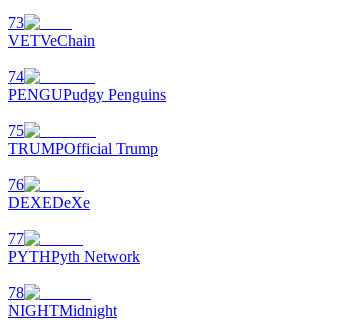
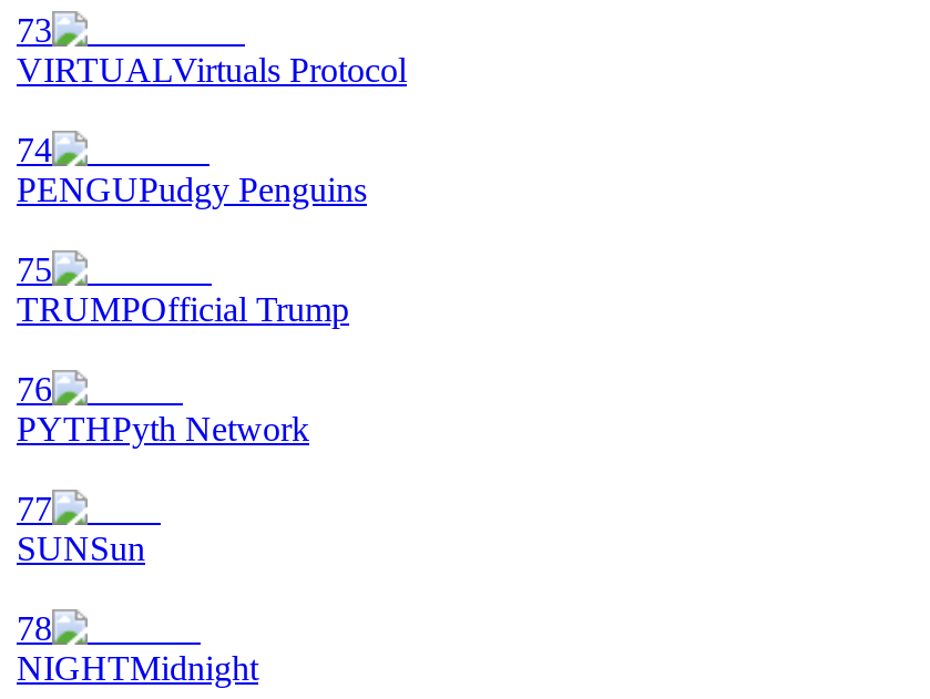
[8,32,95,49] VETVeChain -> [17,52,407,90] VIRTUALVirtuals Protocol
[8,194,90,211] DEXEDeXe -> none
moved [8,248,140,265] -> [17,411,309,449]: PYTHPyth Network
none -> [17,531,145,568] SUNSun

